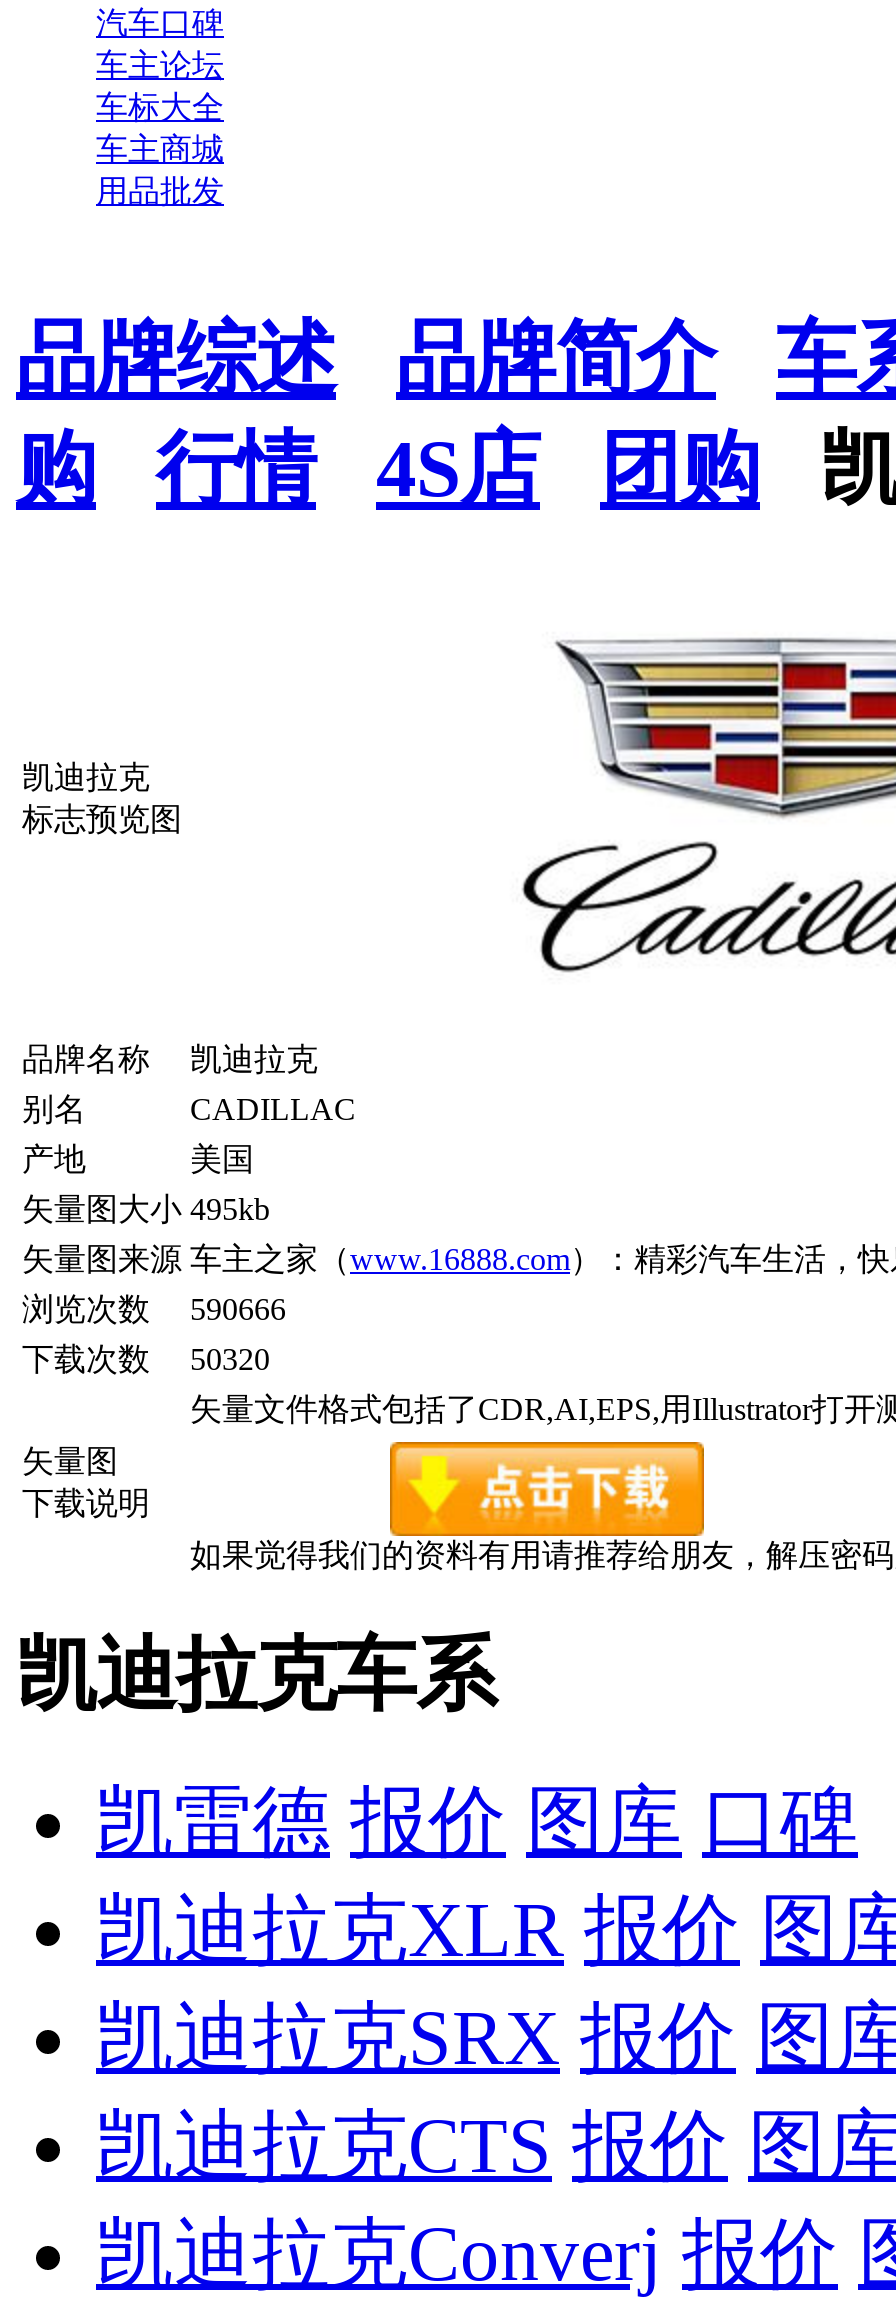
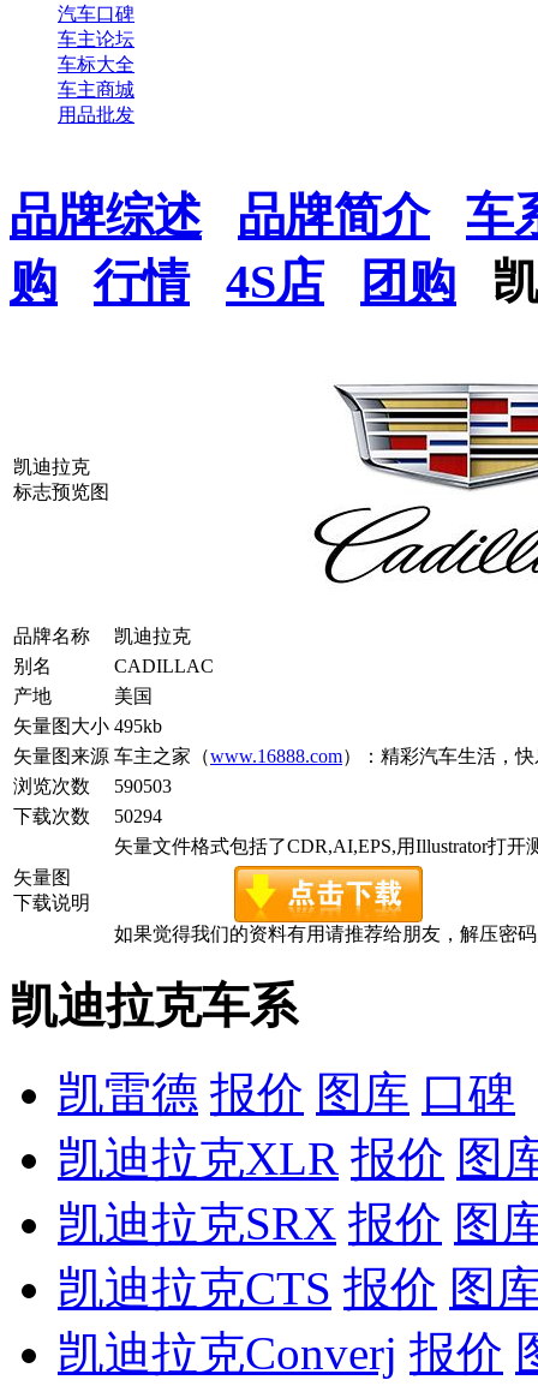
[22,1291,286,1325] 浏览次数 590666 -> [13,776,172,796] 浏览次数 590503
[22,1341,270,1375] 下载次数 50320 -> [13,806,162,826] 下载次数 50294

